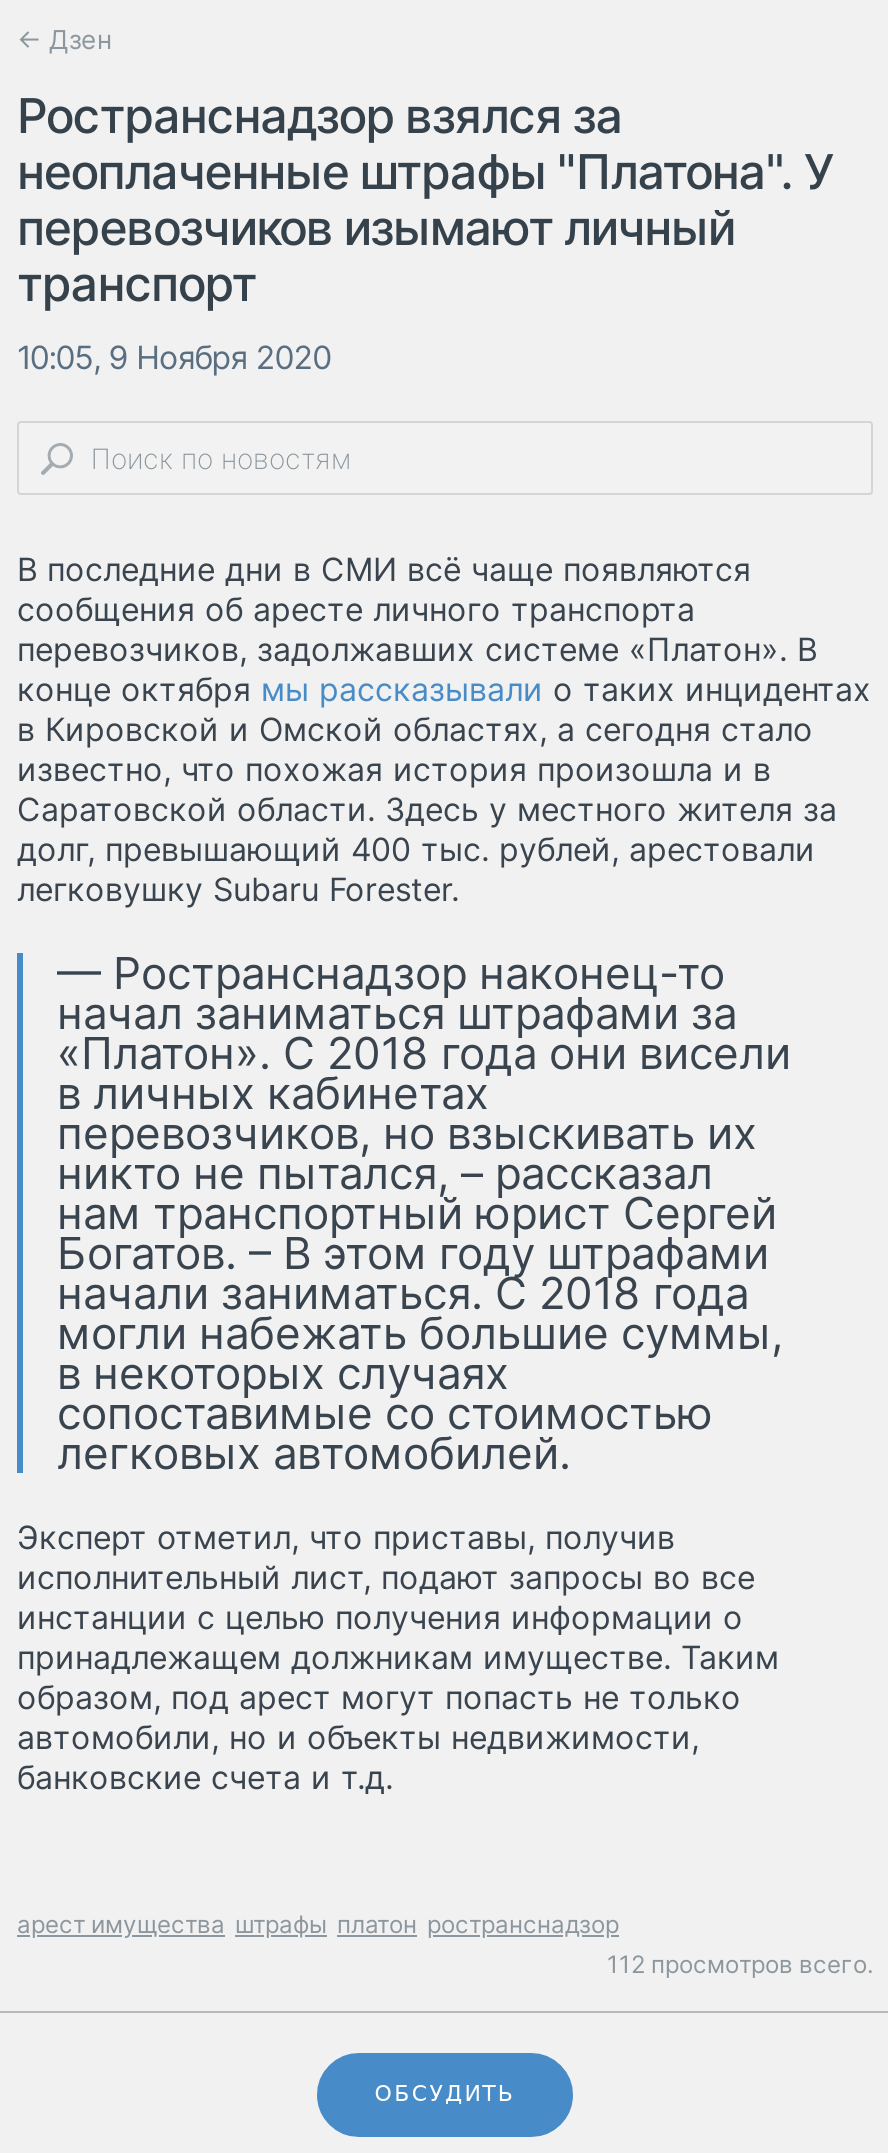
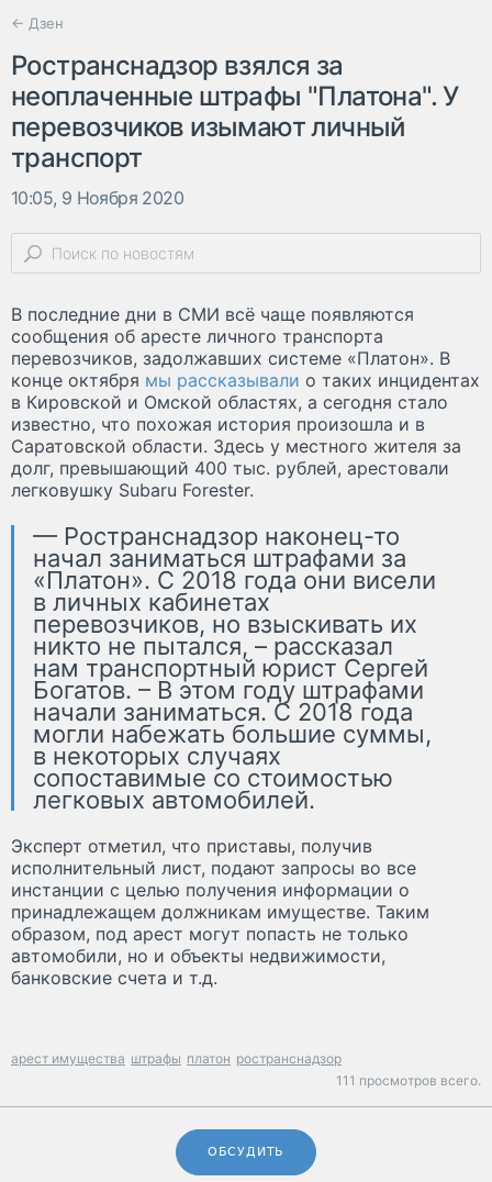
[607,1949,873,1979] 112 просмотров всего. -> [336,1072,481,1089] 111 просмотров всего.

